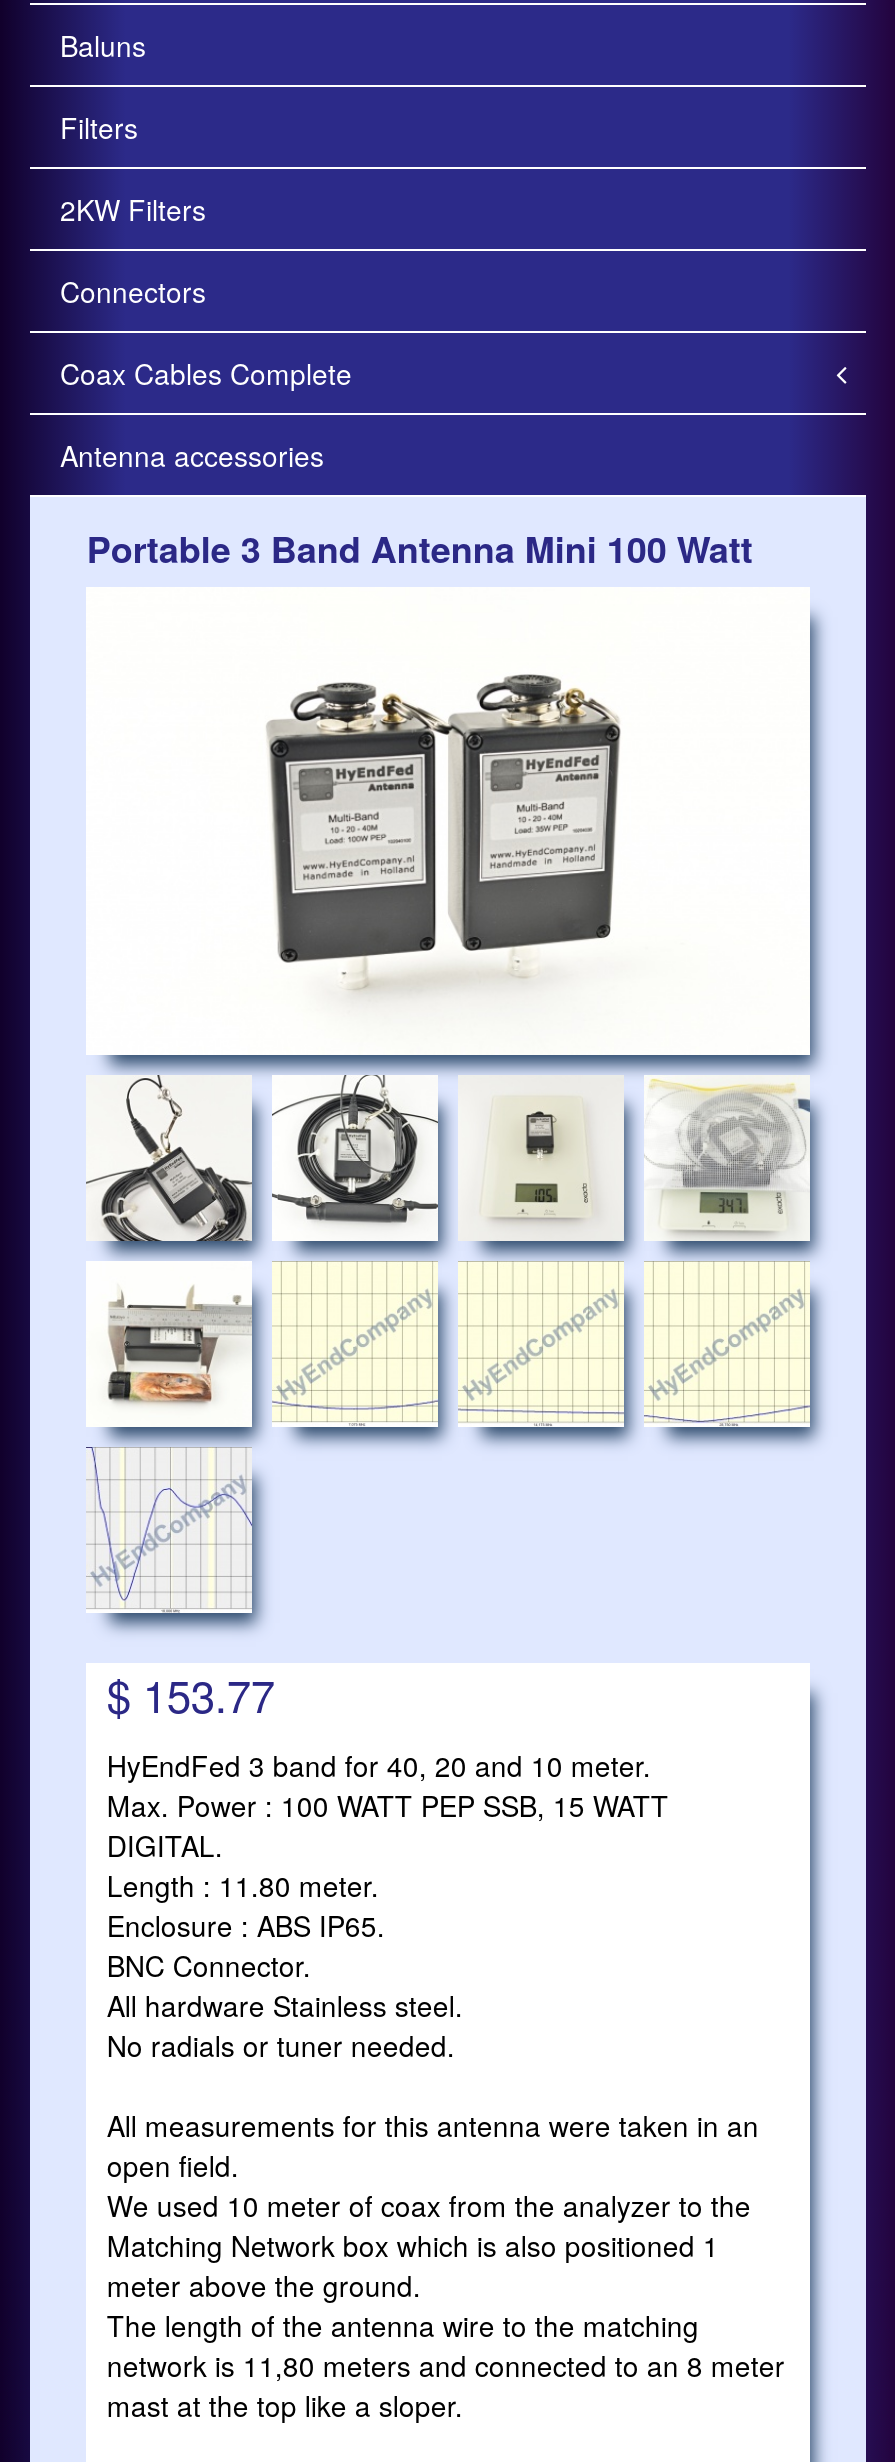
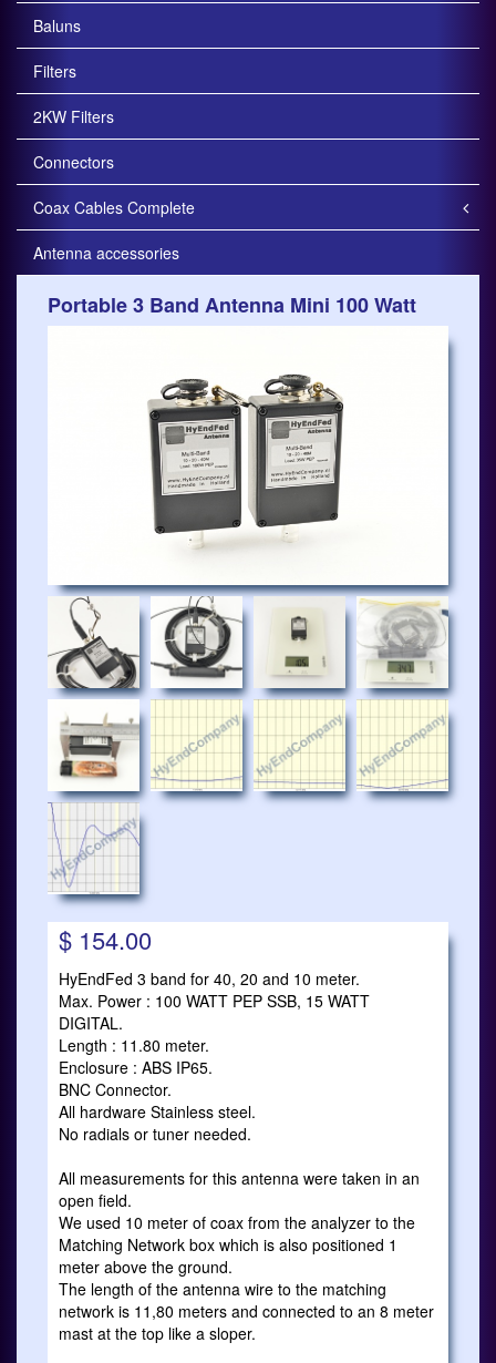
[107,1662,275,1724] $ 153.77 -> [59,922,152,956] $ 154.00

